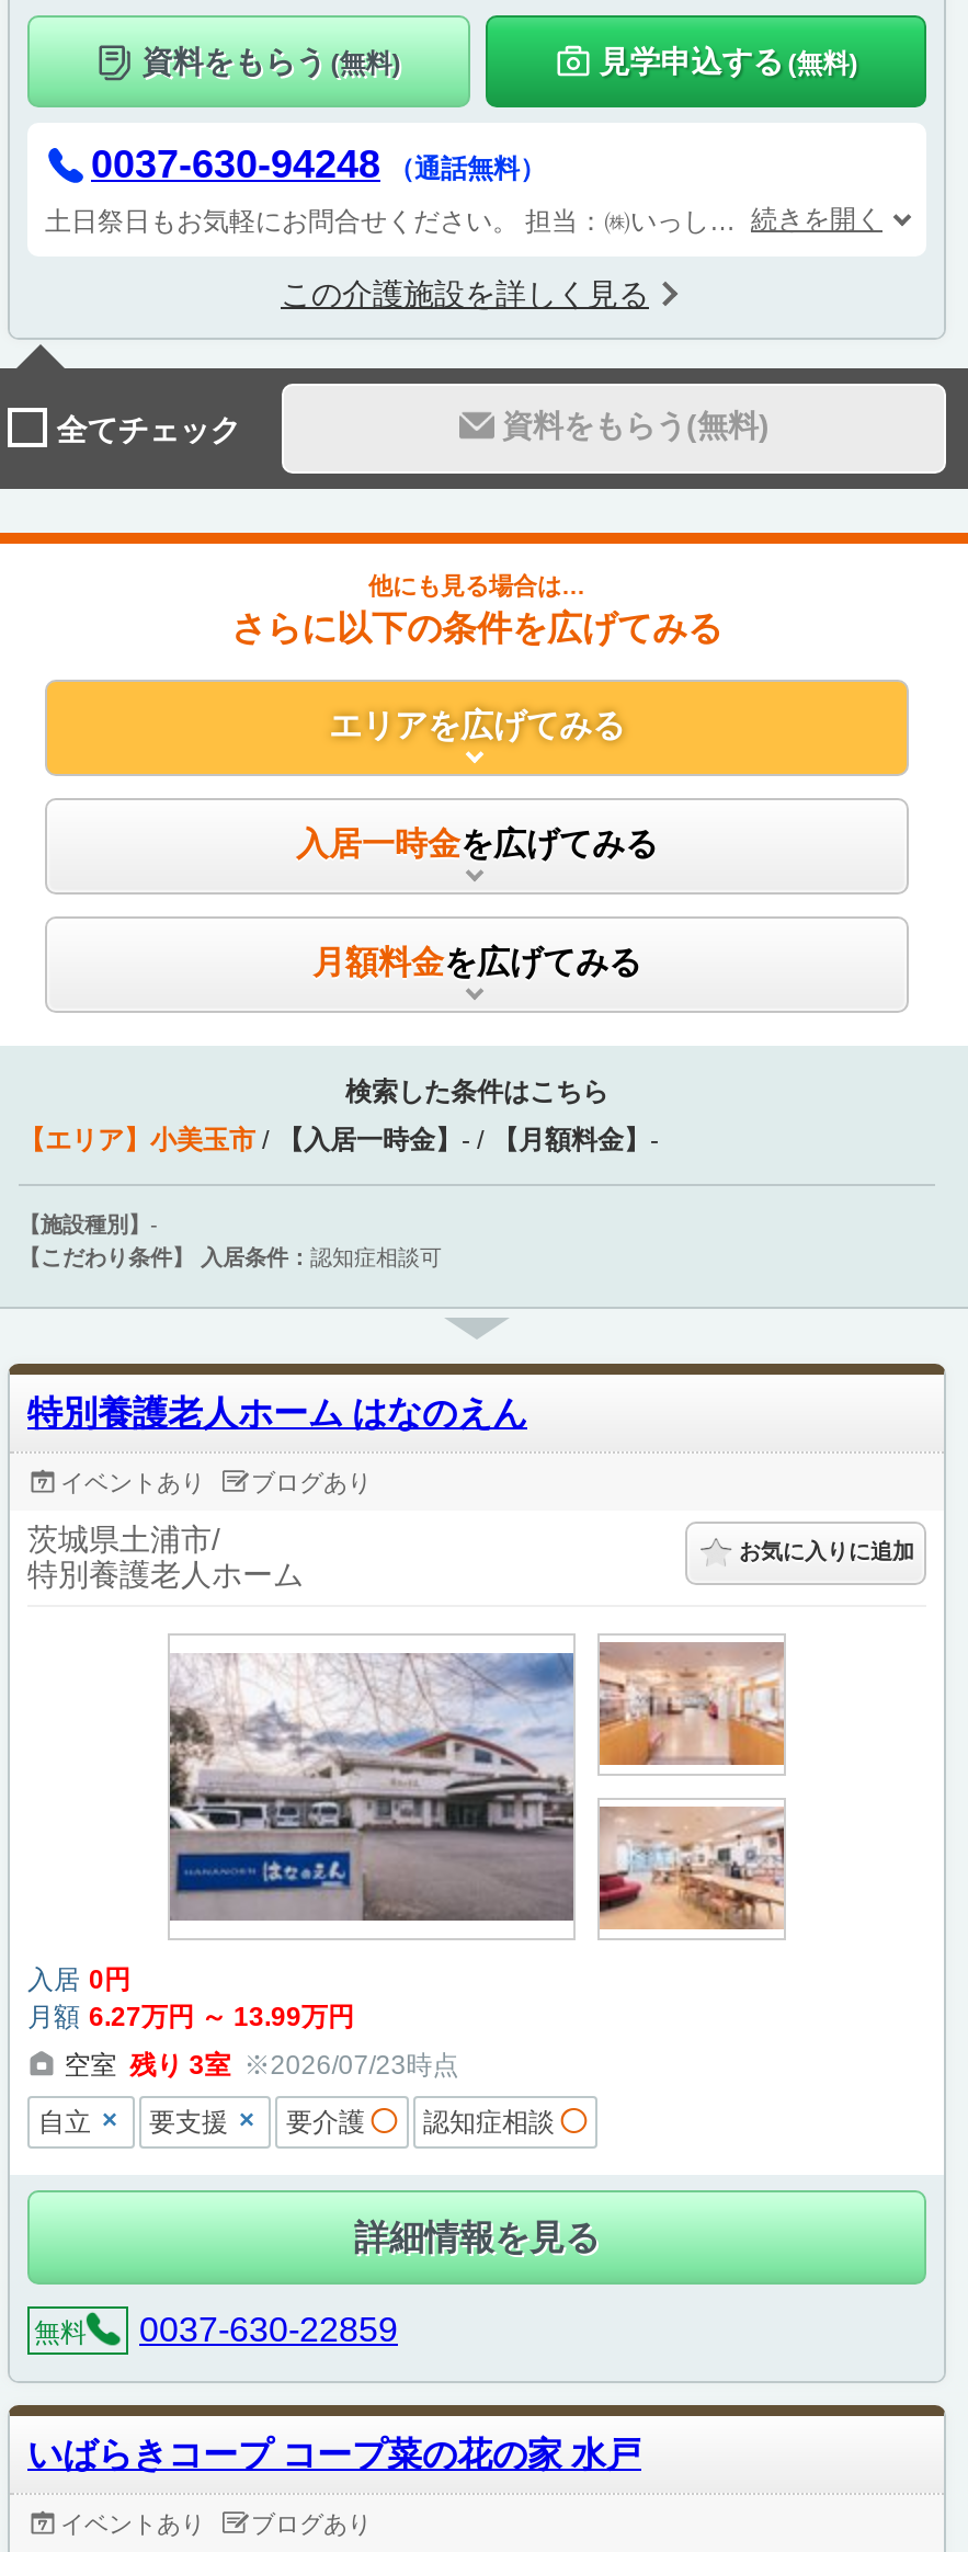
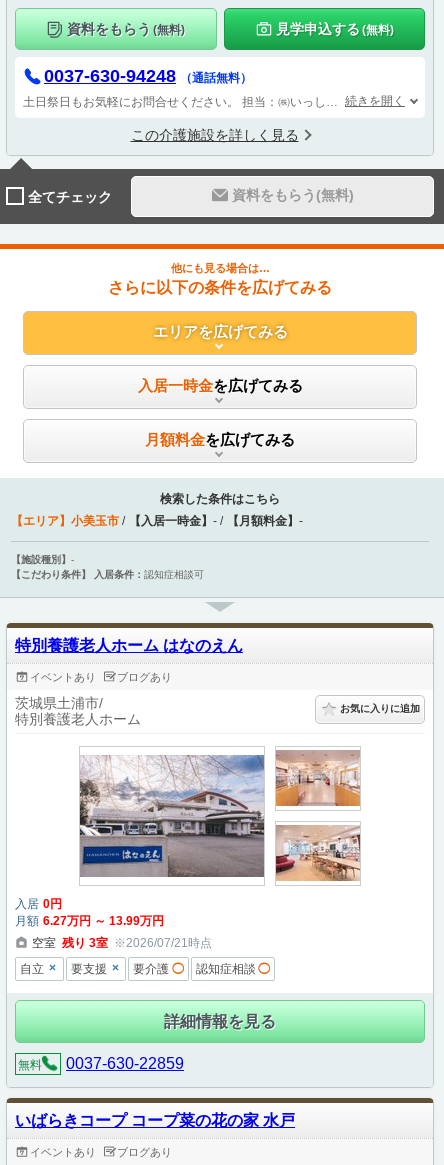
[64,2049,459,2080] 空室 残り 3室 ※2026/07/23時点 -> [32,936,212,950] 空室 残り 3室 ※2026/07/21時点

